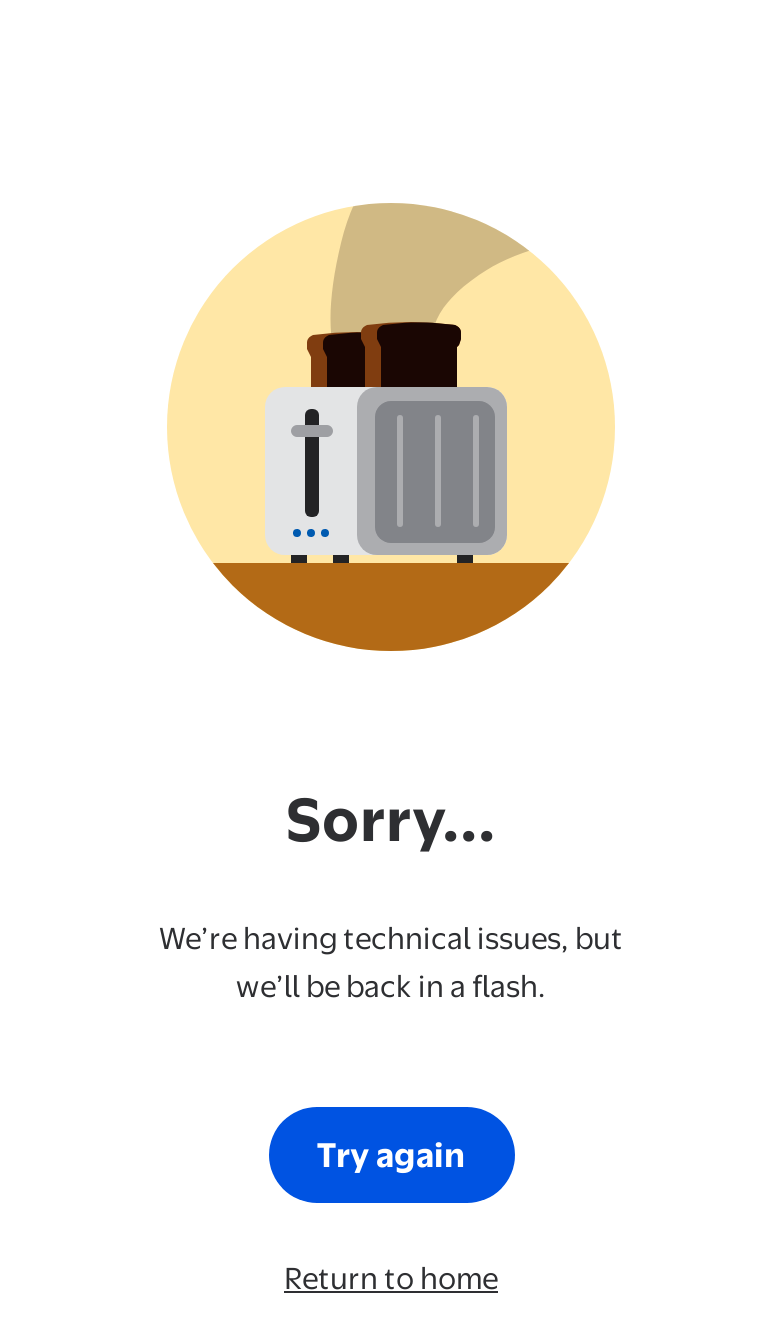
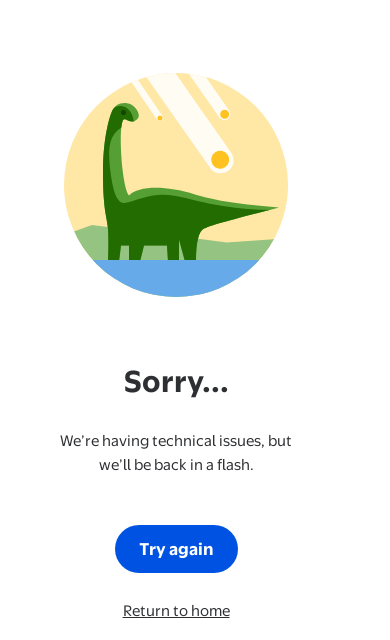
[189,203,589,653] [image] -> [74,74,278,298] [image]

